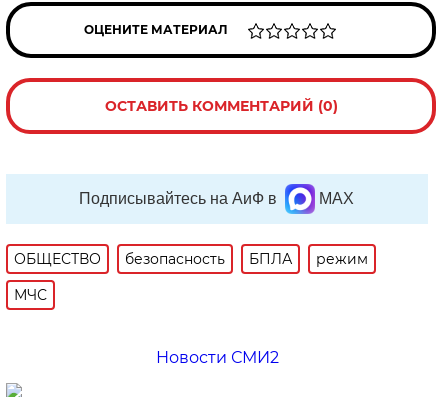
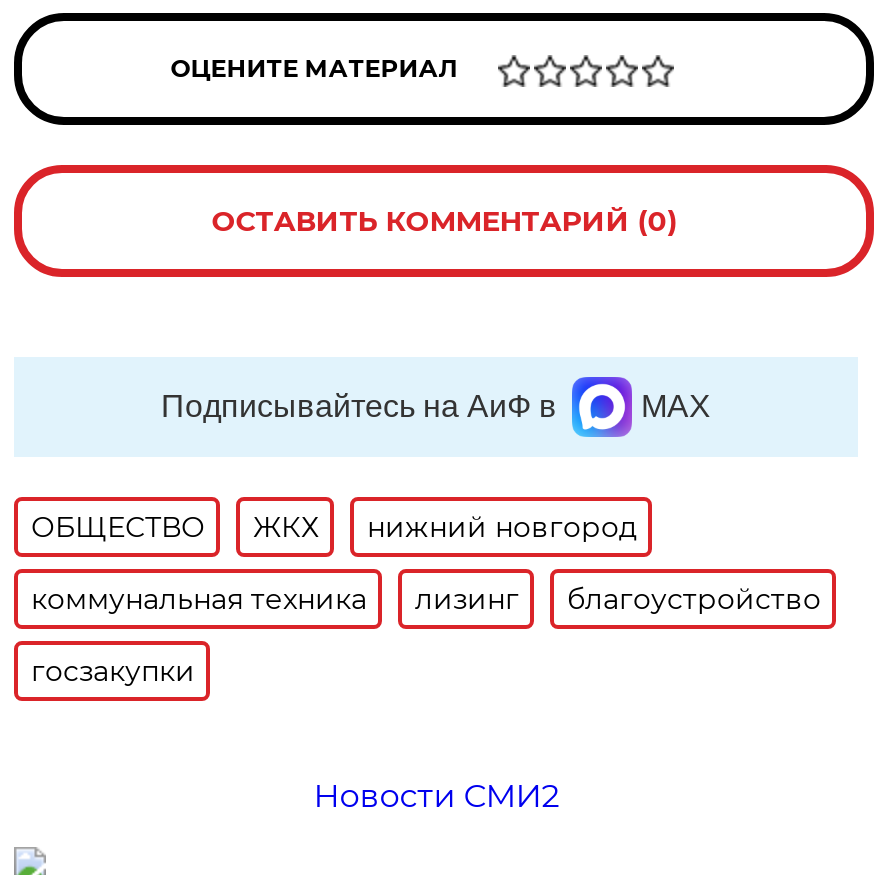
[14,250,368,304] безопасность | БПЛА | режим | МЧС -> [31,509,821,689] ЖКХ | нижний новгород | коммунальная техника | лизинг | благоустройство | госзакупки

